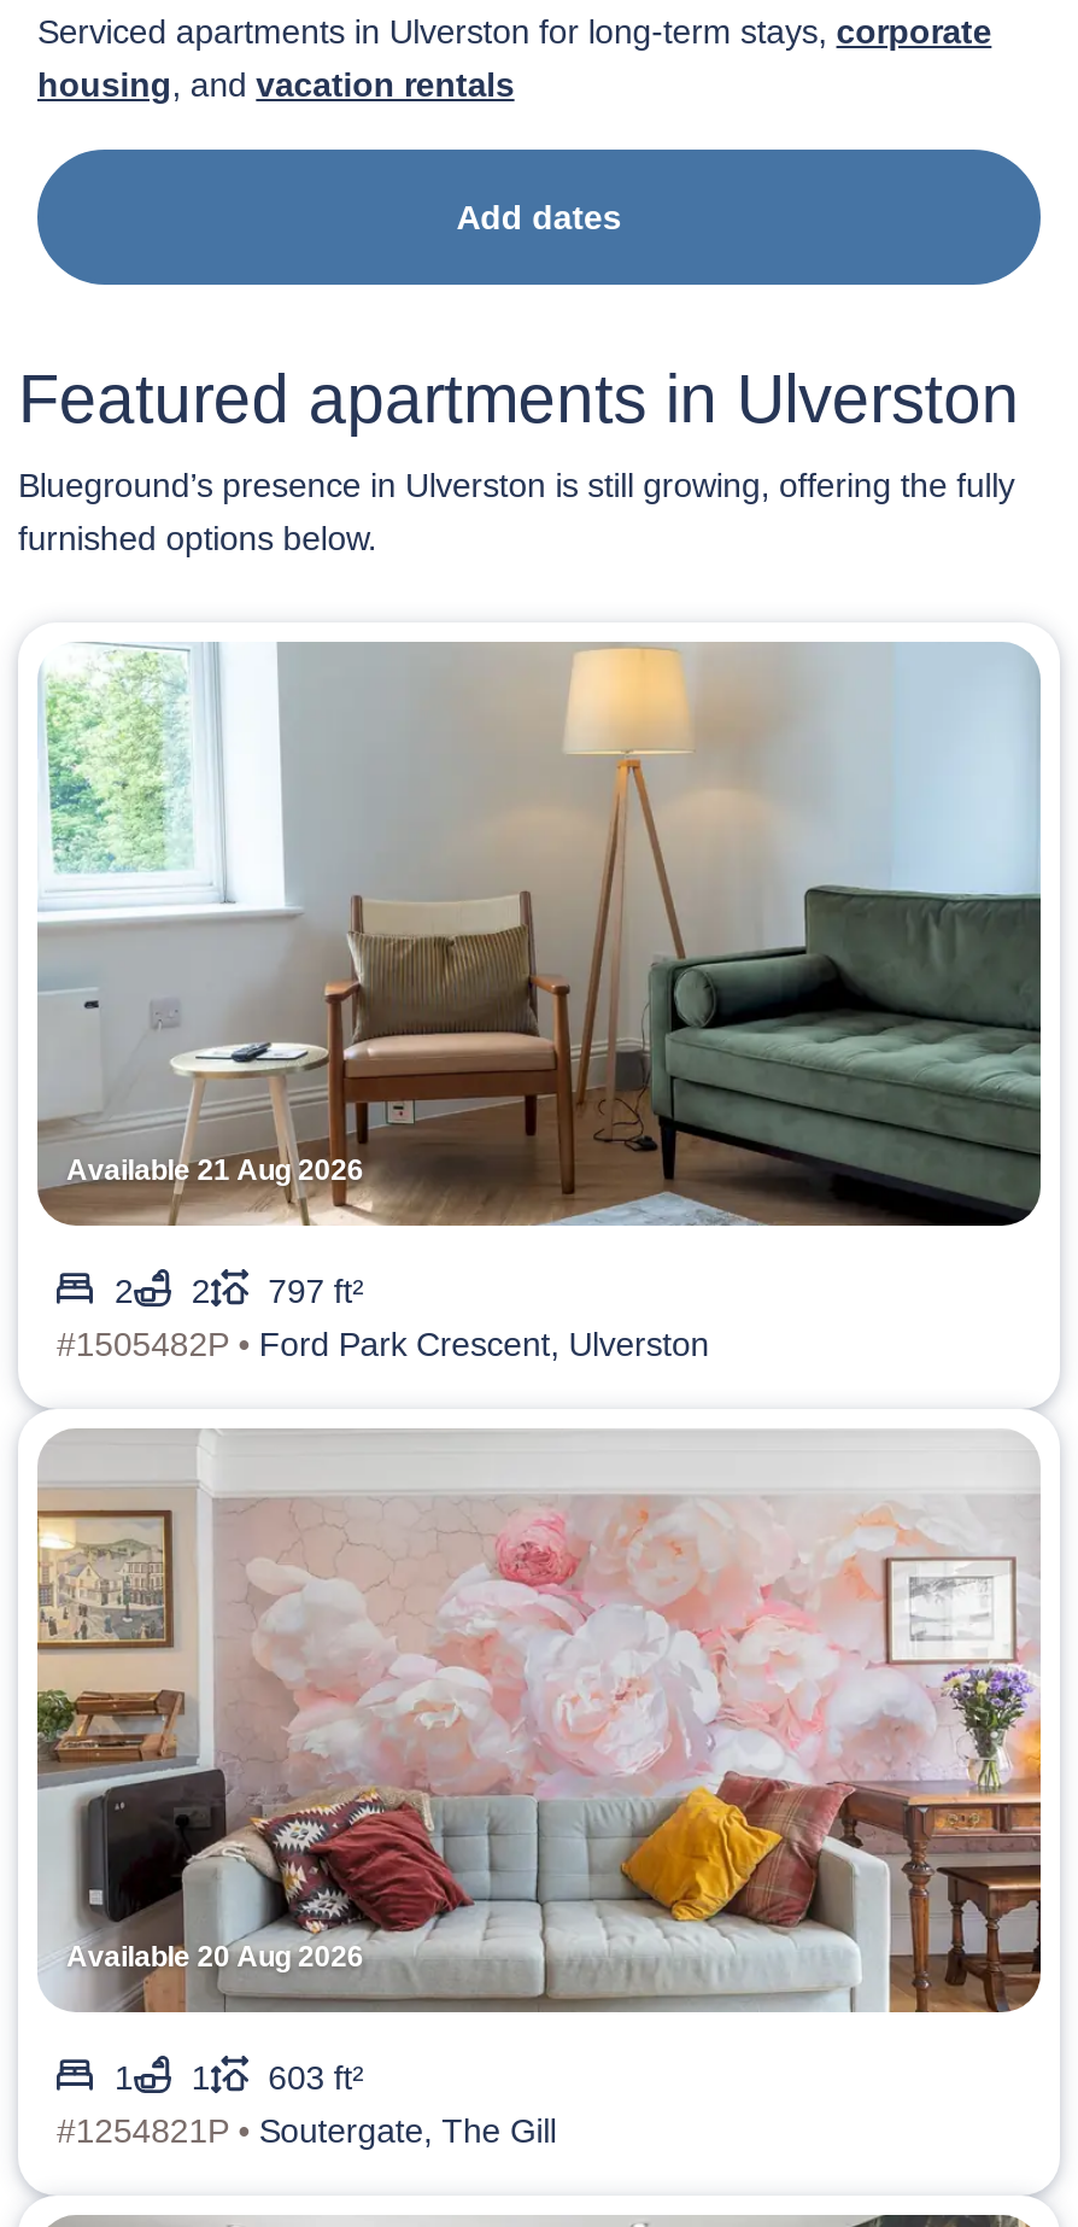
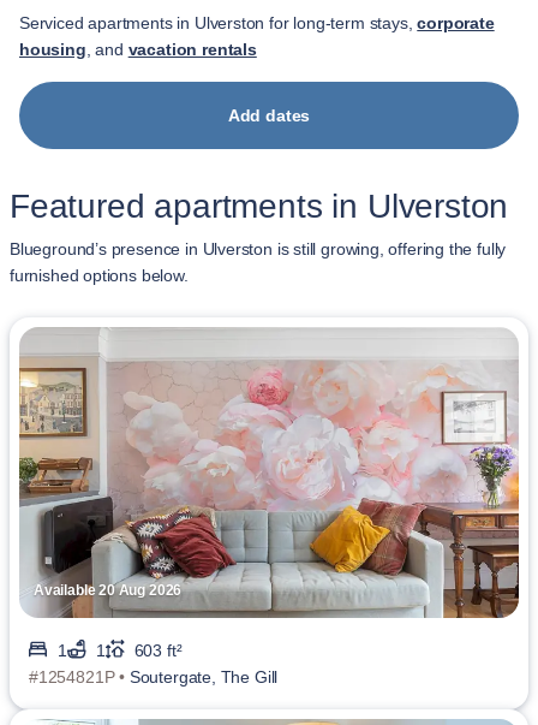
[37,644,1043,1363] [image] | Available 21 Aug 2026 | 2 | 2 | 797 ft² | #1505482P • Ford Park Crescent, Ulverston -> none

